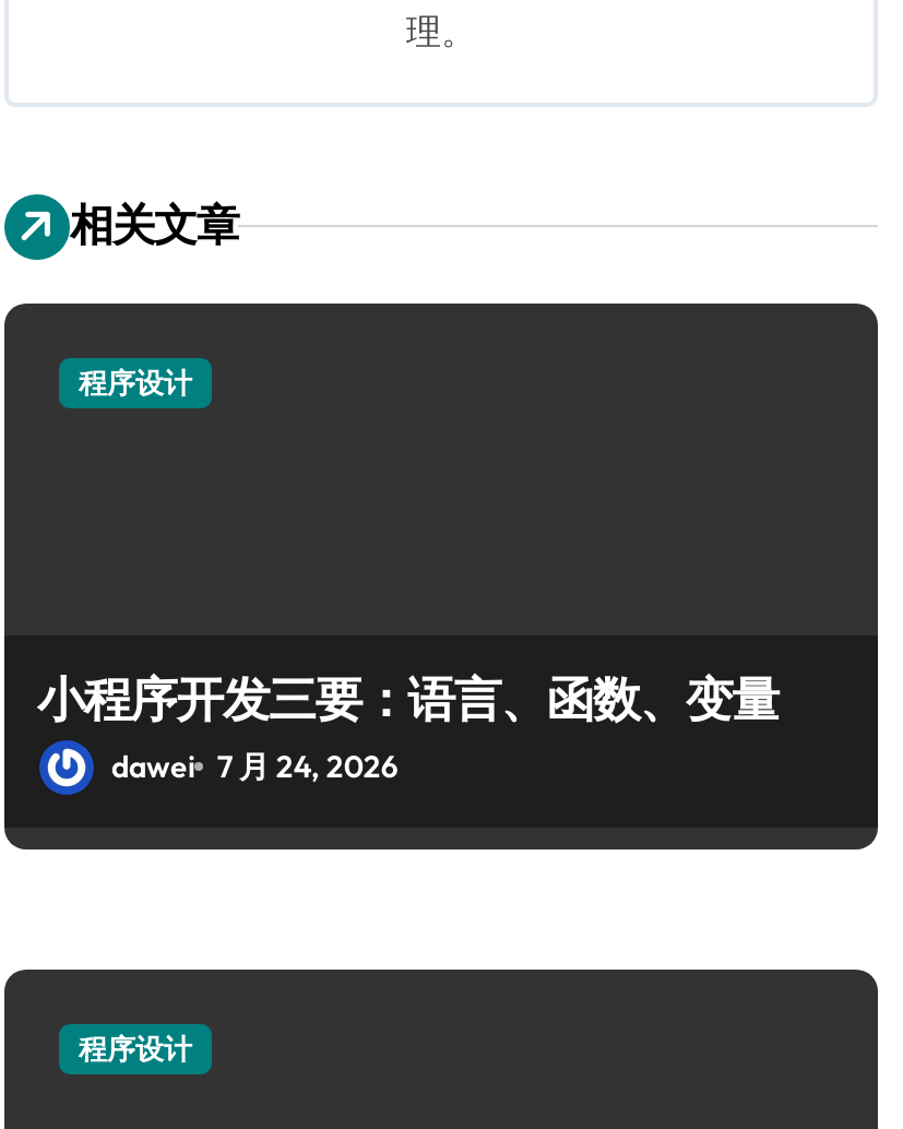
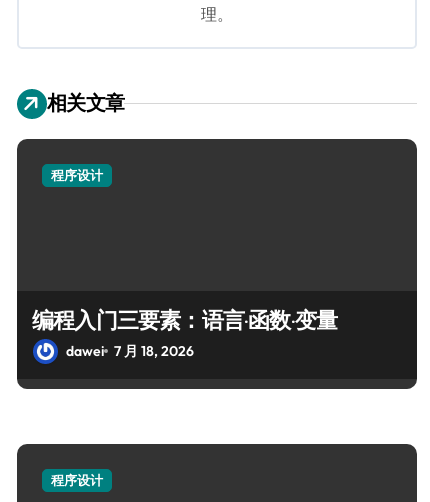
[37,668,778,729] 小程序开发三要：语言、函数、变量 -> [32,306,337,334] 编程入门三要素：语言·函数·变量
[111,747,398,786] dawei 7 月 24, 2026 -> [66,342,194,360] dawei 7 月 18, 2026

